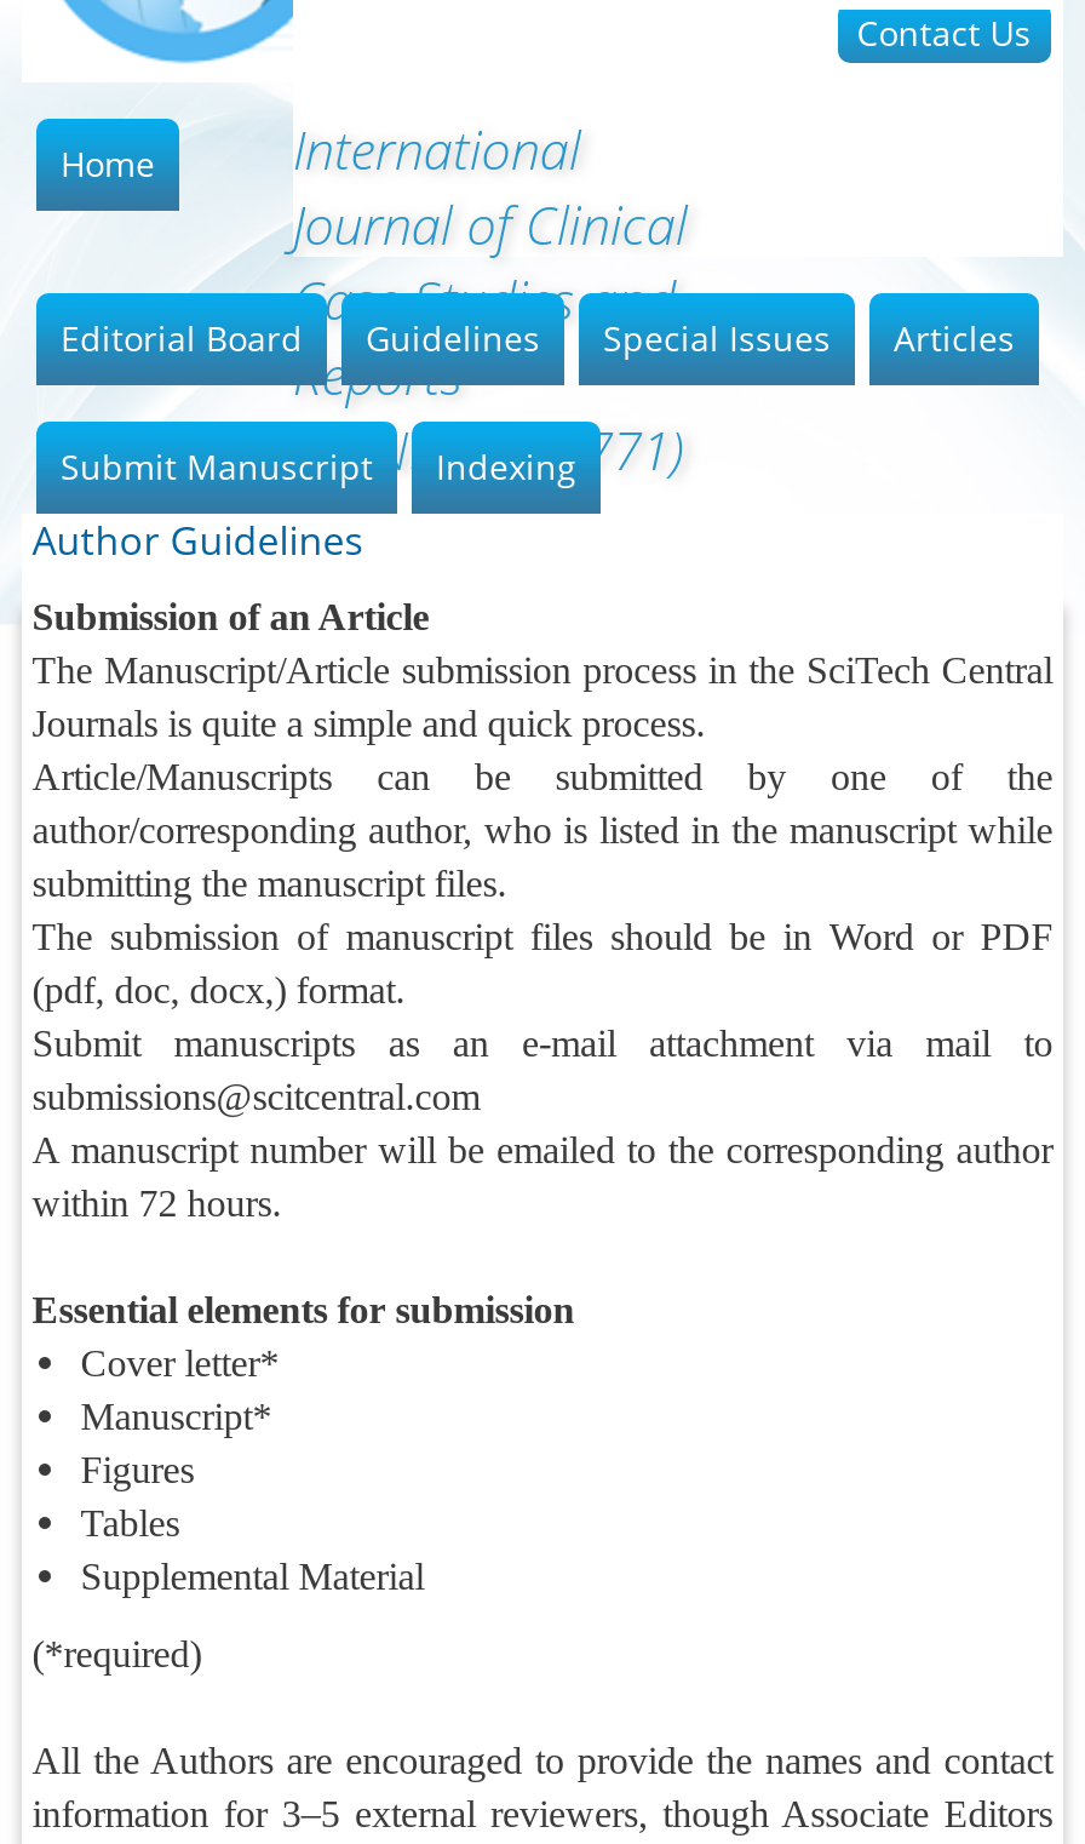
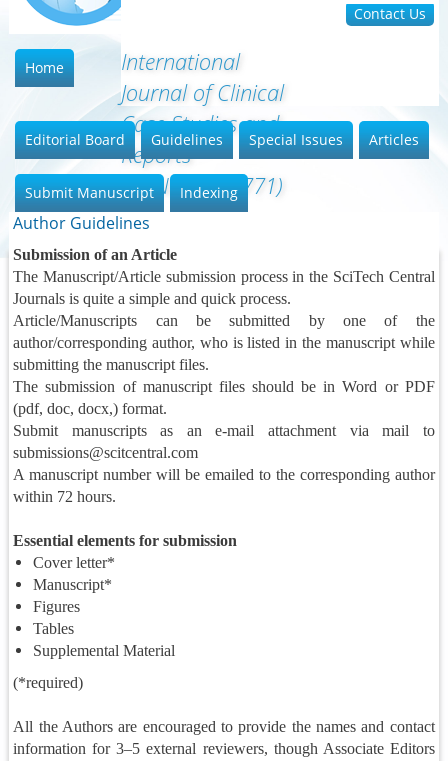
[293,111,581,259] International | Journa -> [121,46,145,76] Int

